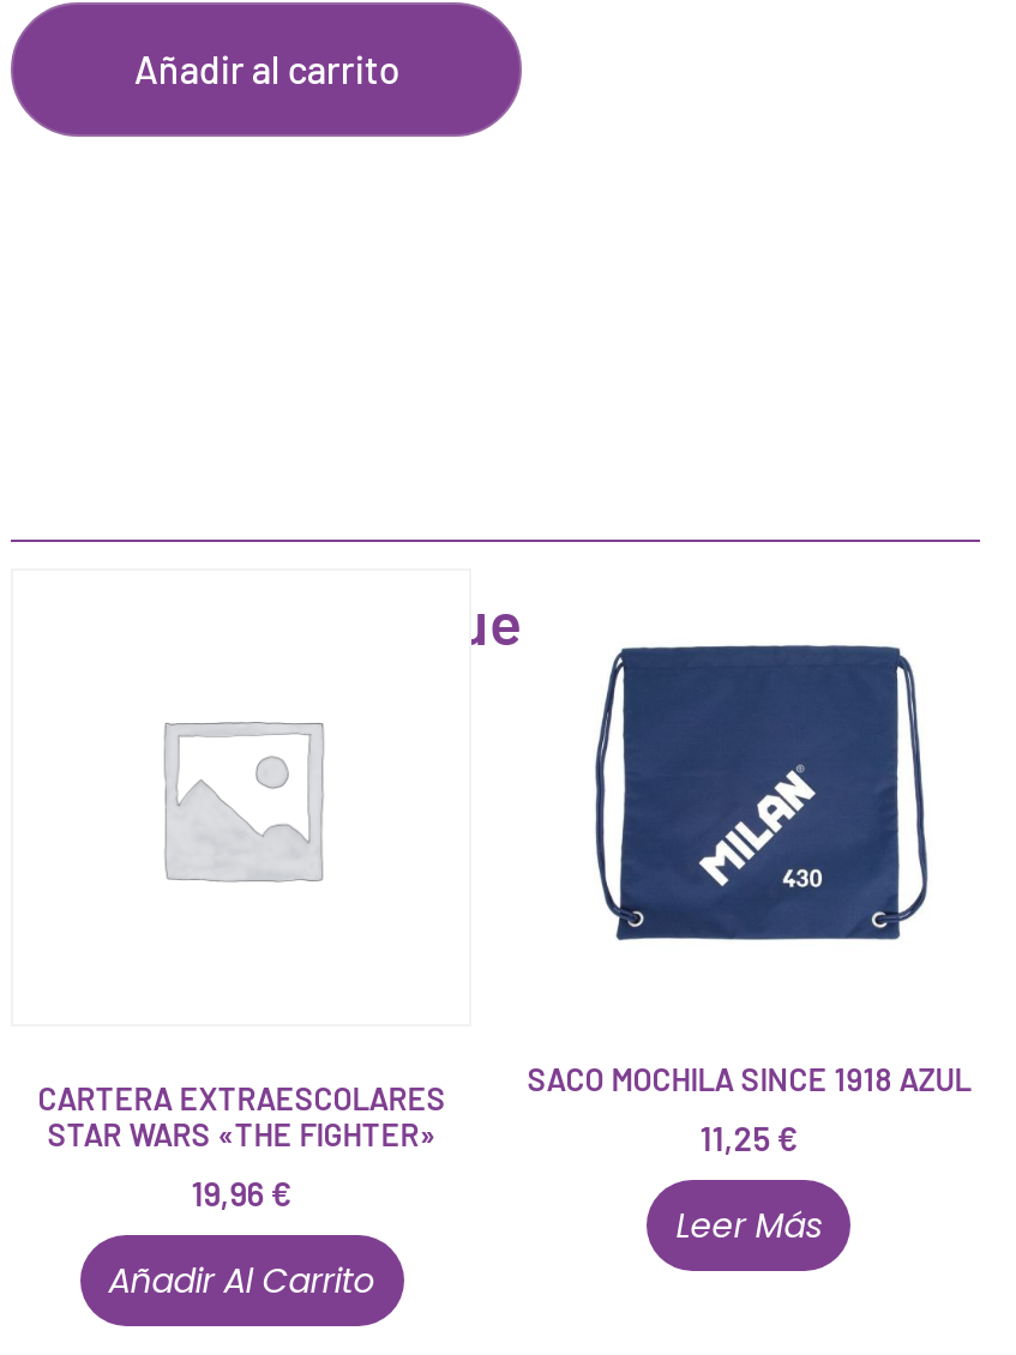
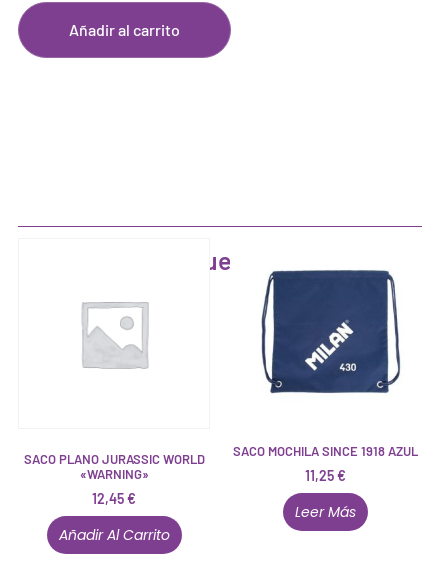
[38,1079,446,1153] CARTERA EXTRAESCOLARES | STAR WARS «THE FIGHTER» -> [24,451,205,482] SACO PLANO JURASSIC WORLD | «WARNING»
[191,1173,292,1214] 19,96 € -> [92,490,136,507] 12,45 €

